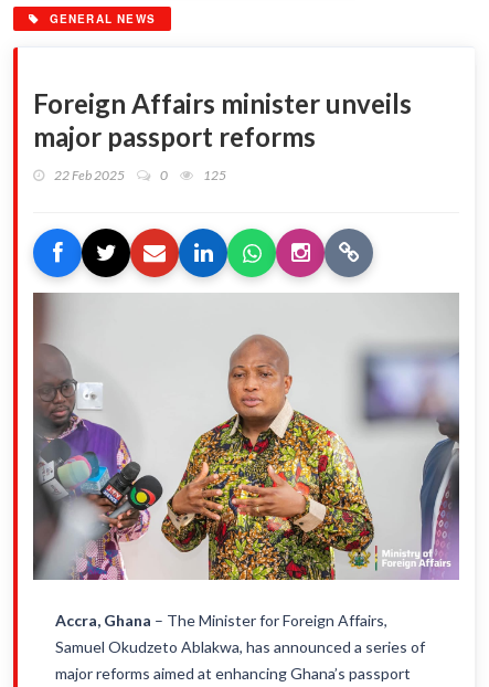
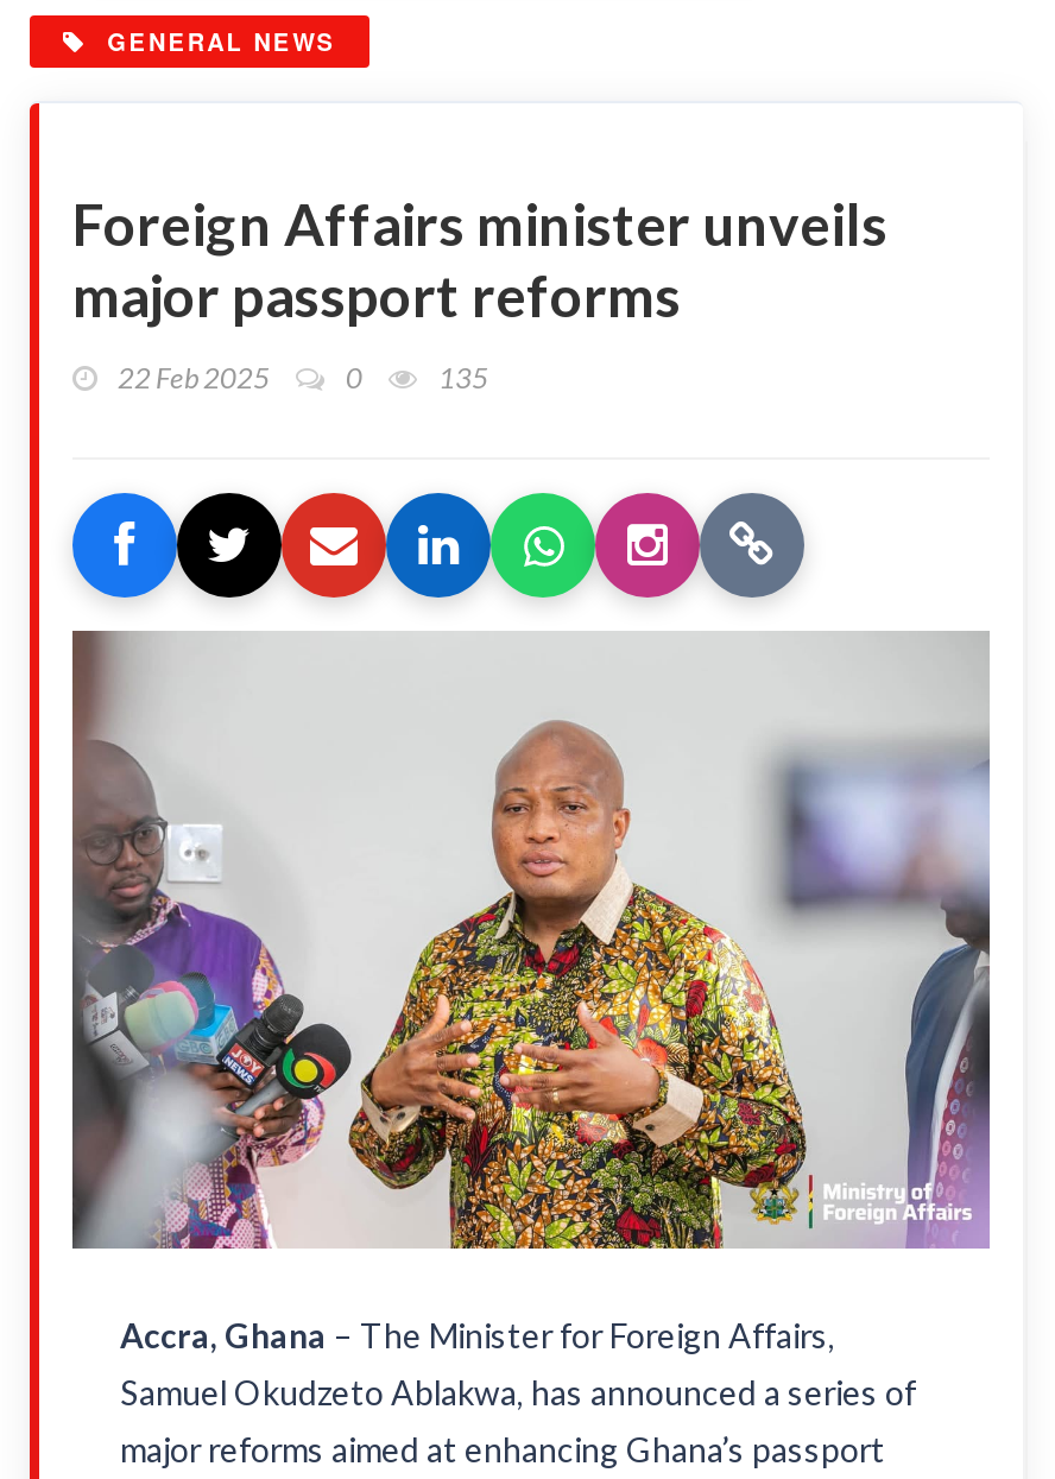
[203,167,226,183] 125 -> [438,360,488,396] 135

